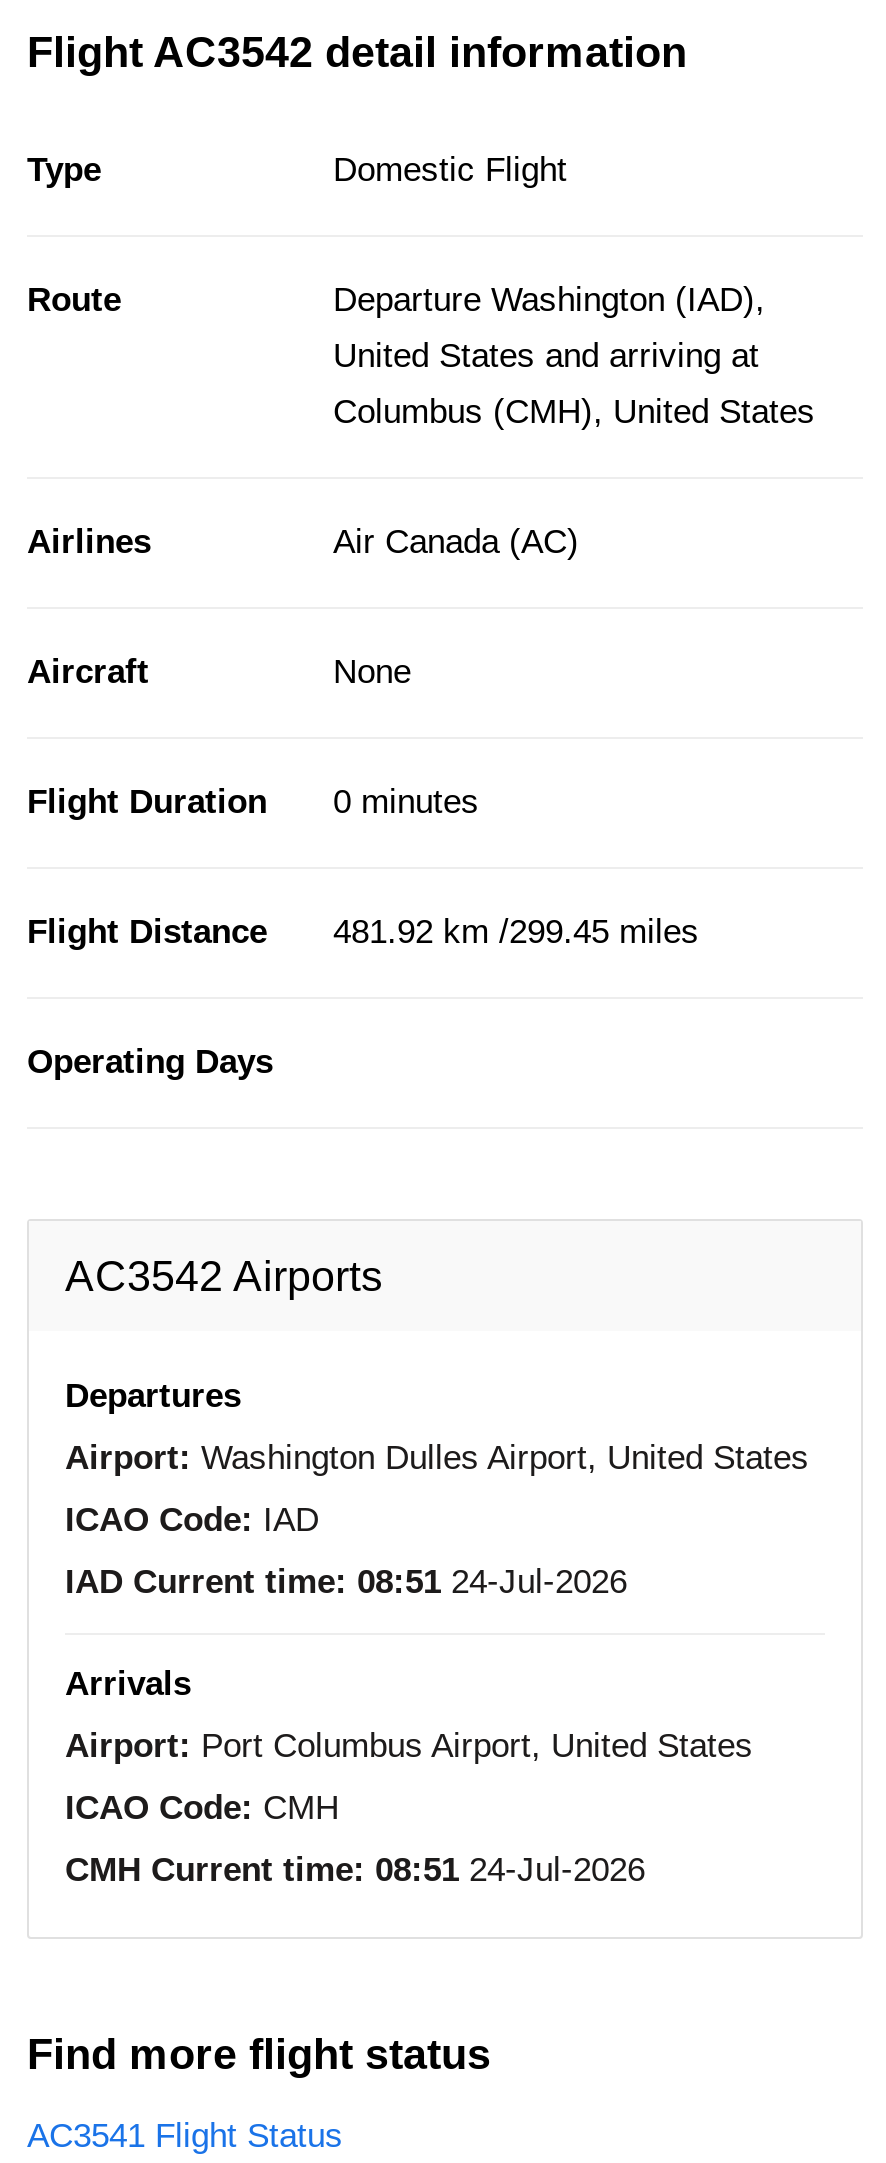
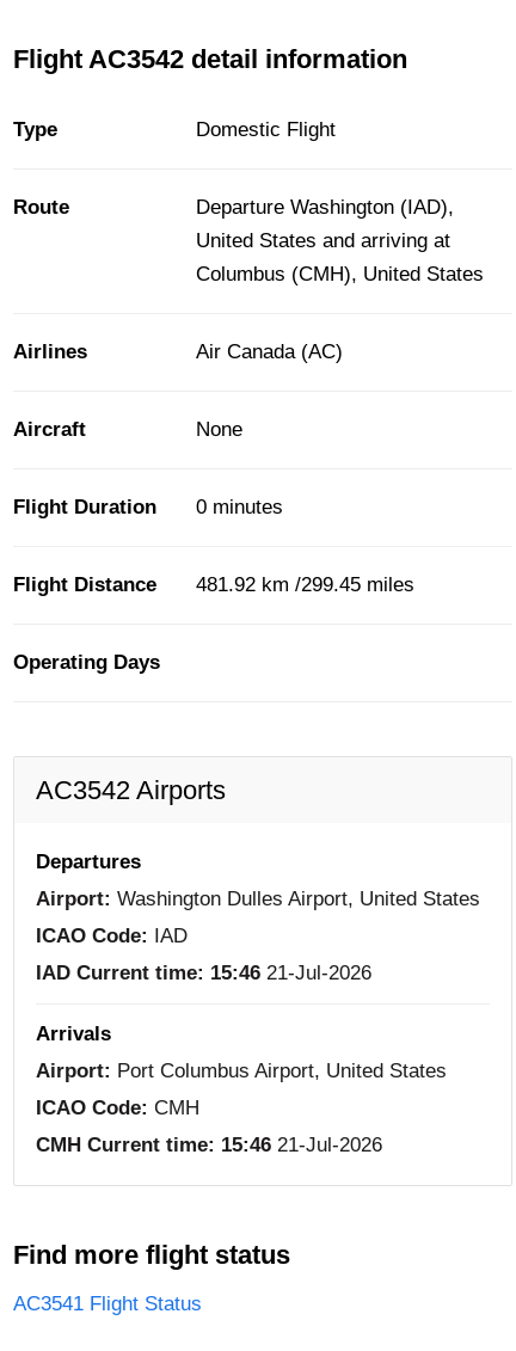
[65,1562,627,1600] IAD Current time: 08:51 24-Jul-2026 -> [36,961,371,984] IAD Current time: 15:46 21-Jul-2026
[65,1850,645,1888] CMH Current time: 08:51 24-Jul-2026 -> [36,1133,382,1156] CMH Current time: 15:46 21-Jul-2026

